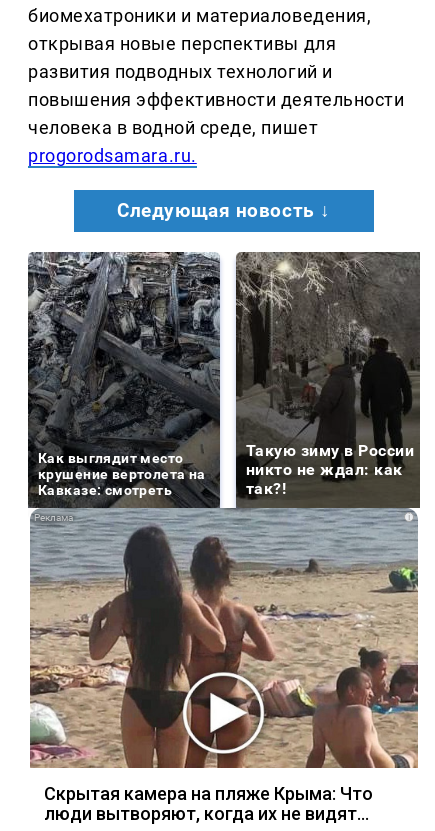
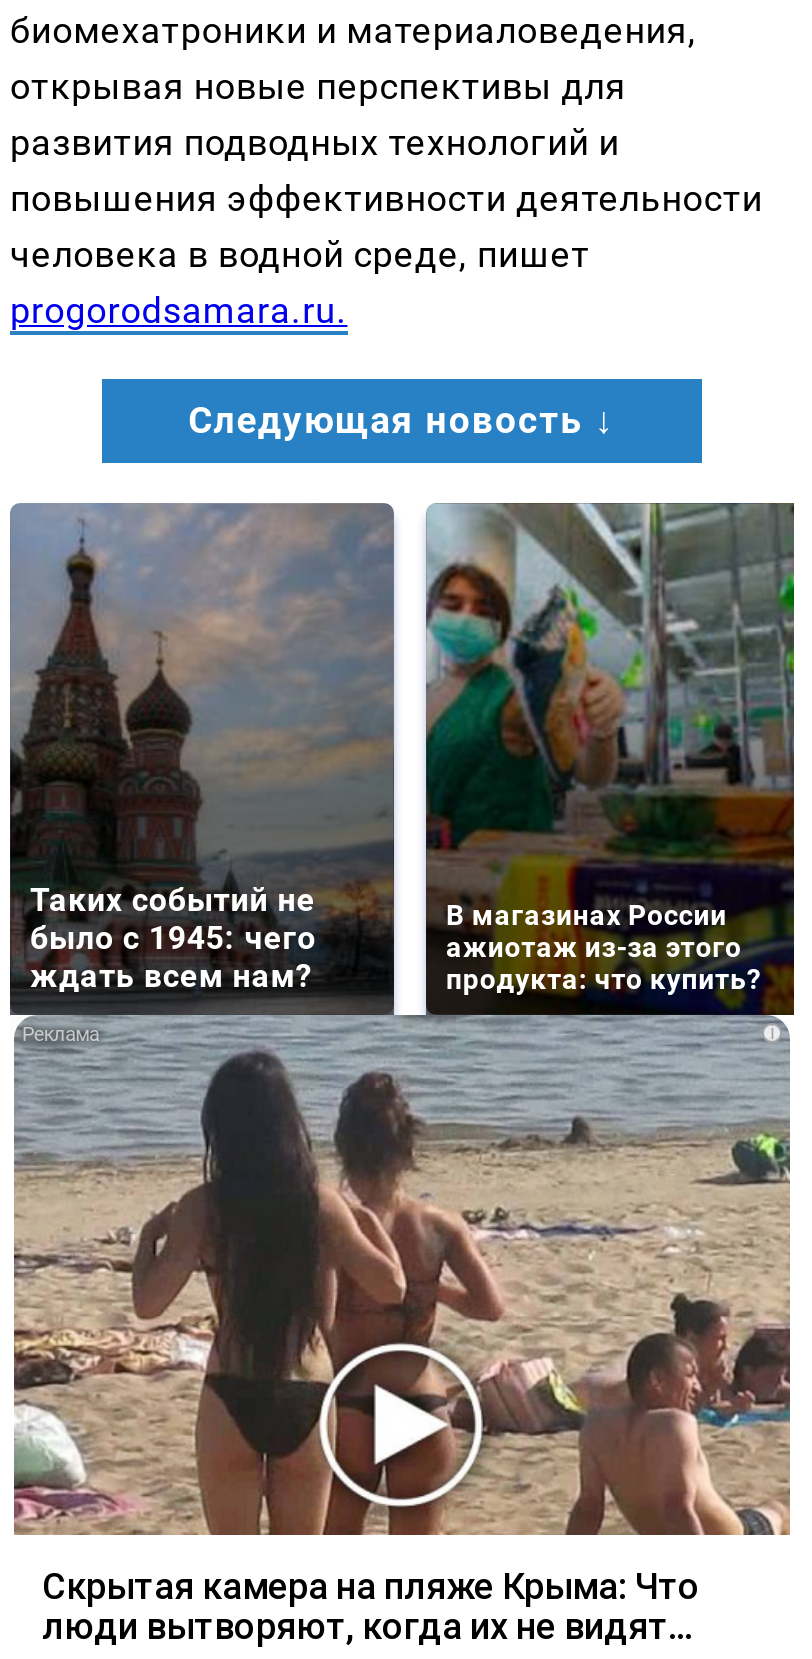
[27,252,221,498] [image] | Как выглядит место | крушение вертолета на | Кавказе: смотреть -> [10,503,396,995] [image] | Таких событий не | было с 1945: чего | ждать всем нам?
[236,252,420,498] [image] | Такую зиму в России | никто не ждал: как | так?! -> [426,503,794,995] [image] | В магазинах России | ажиотаж из-за этого | продукта: что купить?

